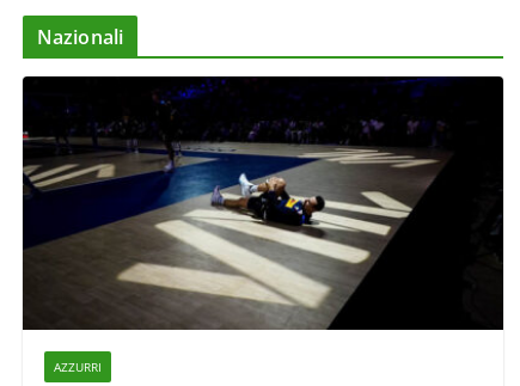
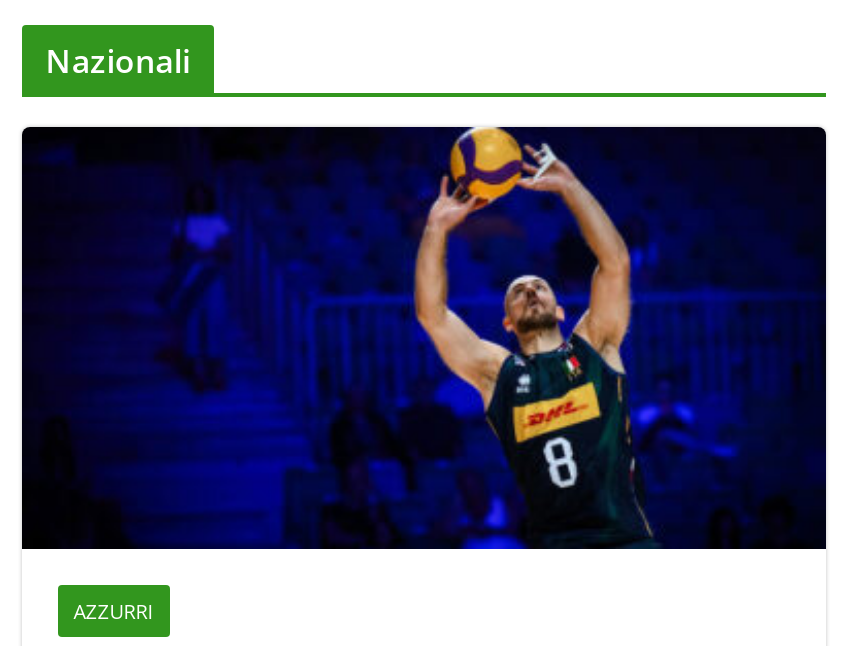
[22,75,503,331] [image] -> [20,124,826,552] [image]

